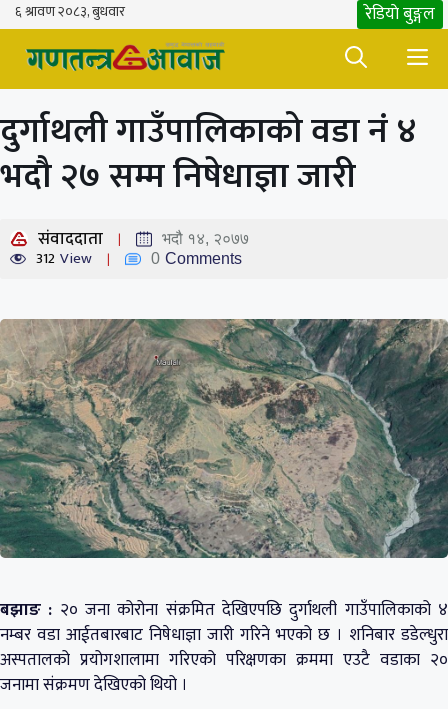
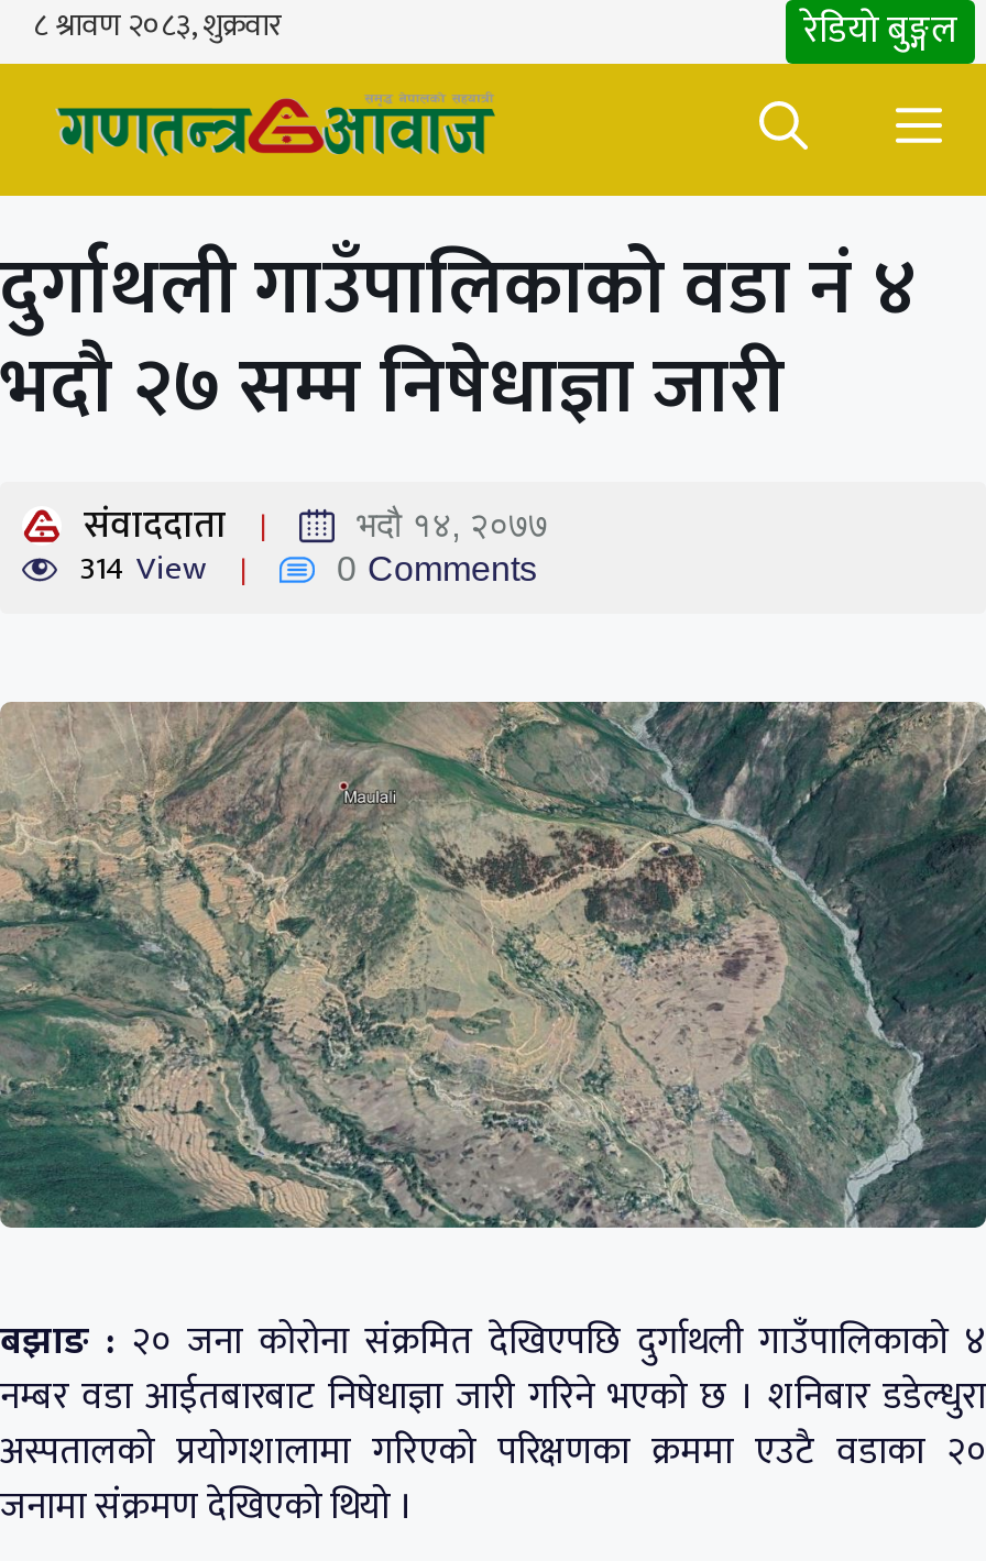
[36,246,92,271] 312 View -> [79,541,207,596] 314 View

